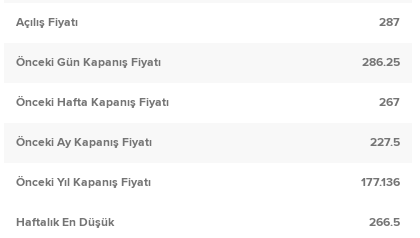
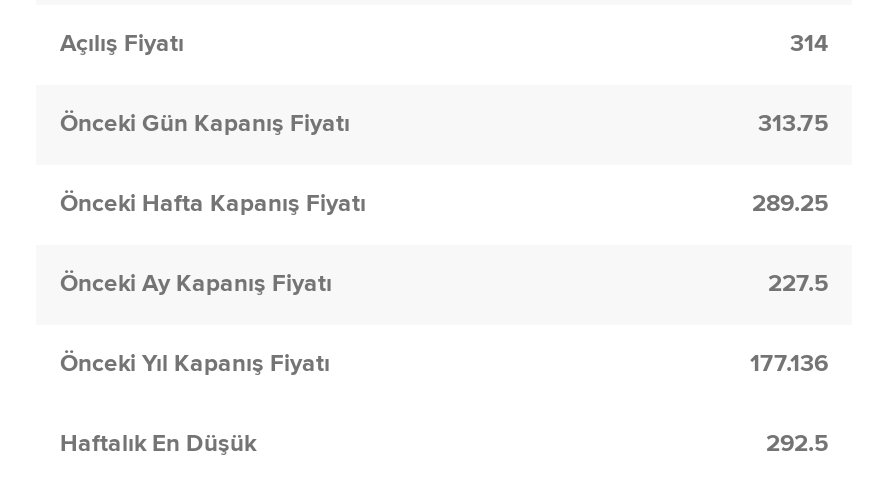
[379,14,400,29] 287 -> [790,28,828,58] 314
[362,54,400,69] 286.25 -> [758,108,828,138] 313.75
[379,94,400,109] 267 -> [752,188,828,218] 289.25
[369,214,400,229] 266.5 -> [766,428,828,458] 292.5

